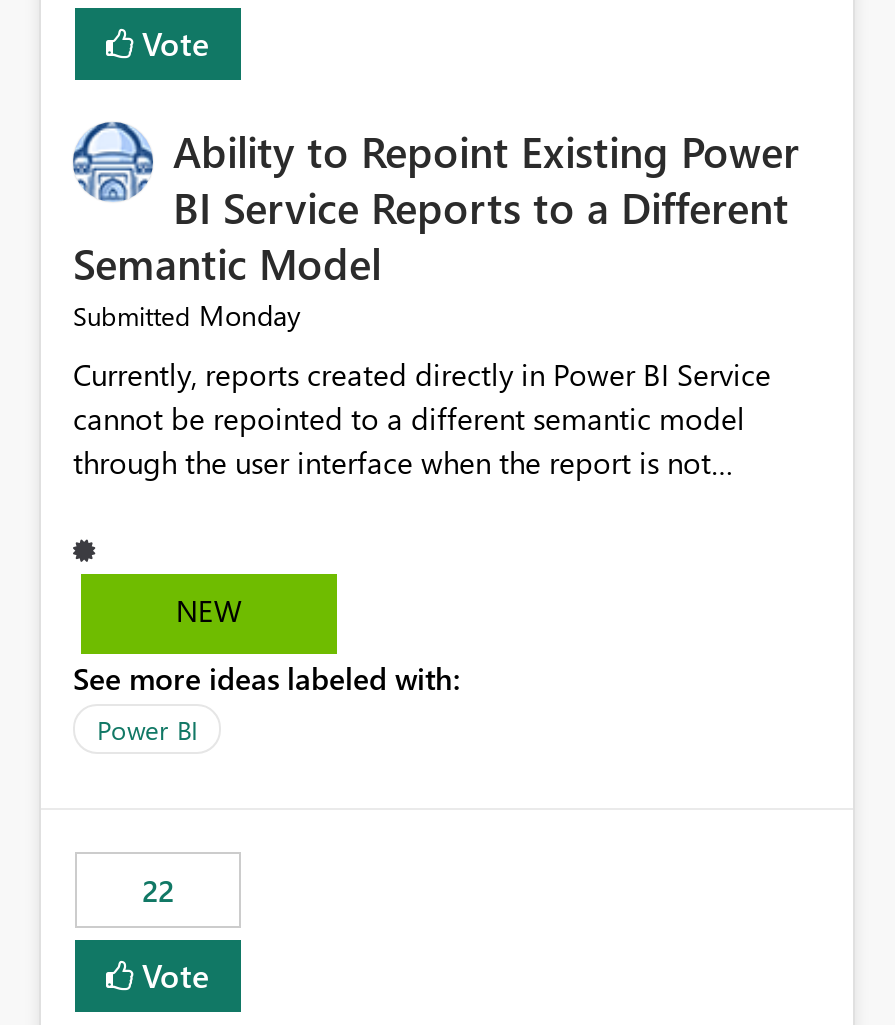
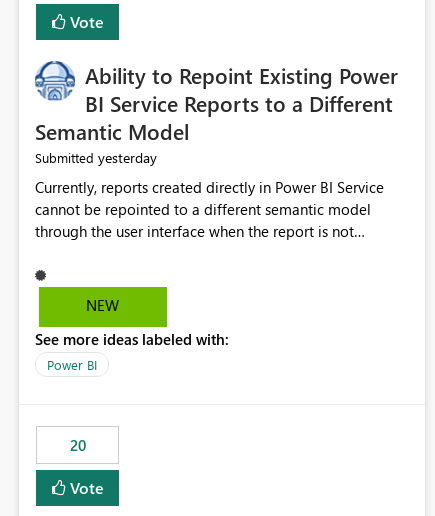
[73,297,301,335] Submitted Monday -> [35,148,157,167] Submitted yesterday
[142,871,174,911] 22 -> [69,435,85,455] 20

